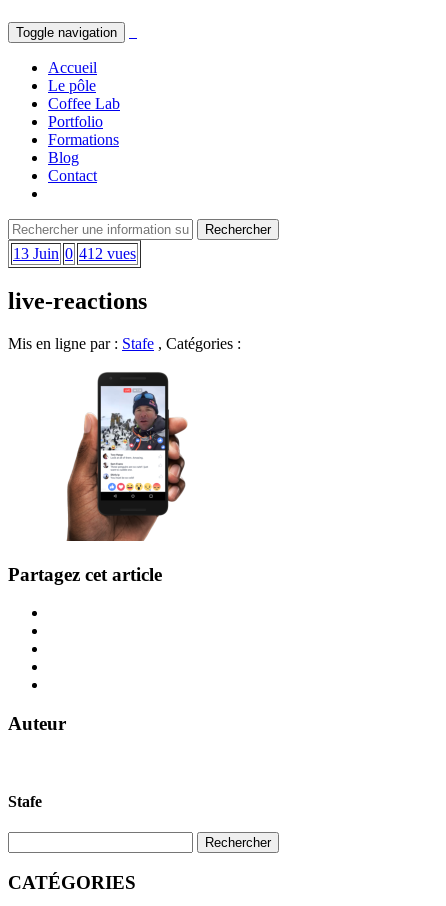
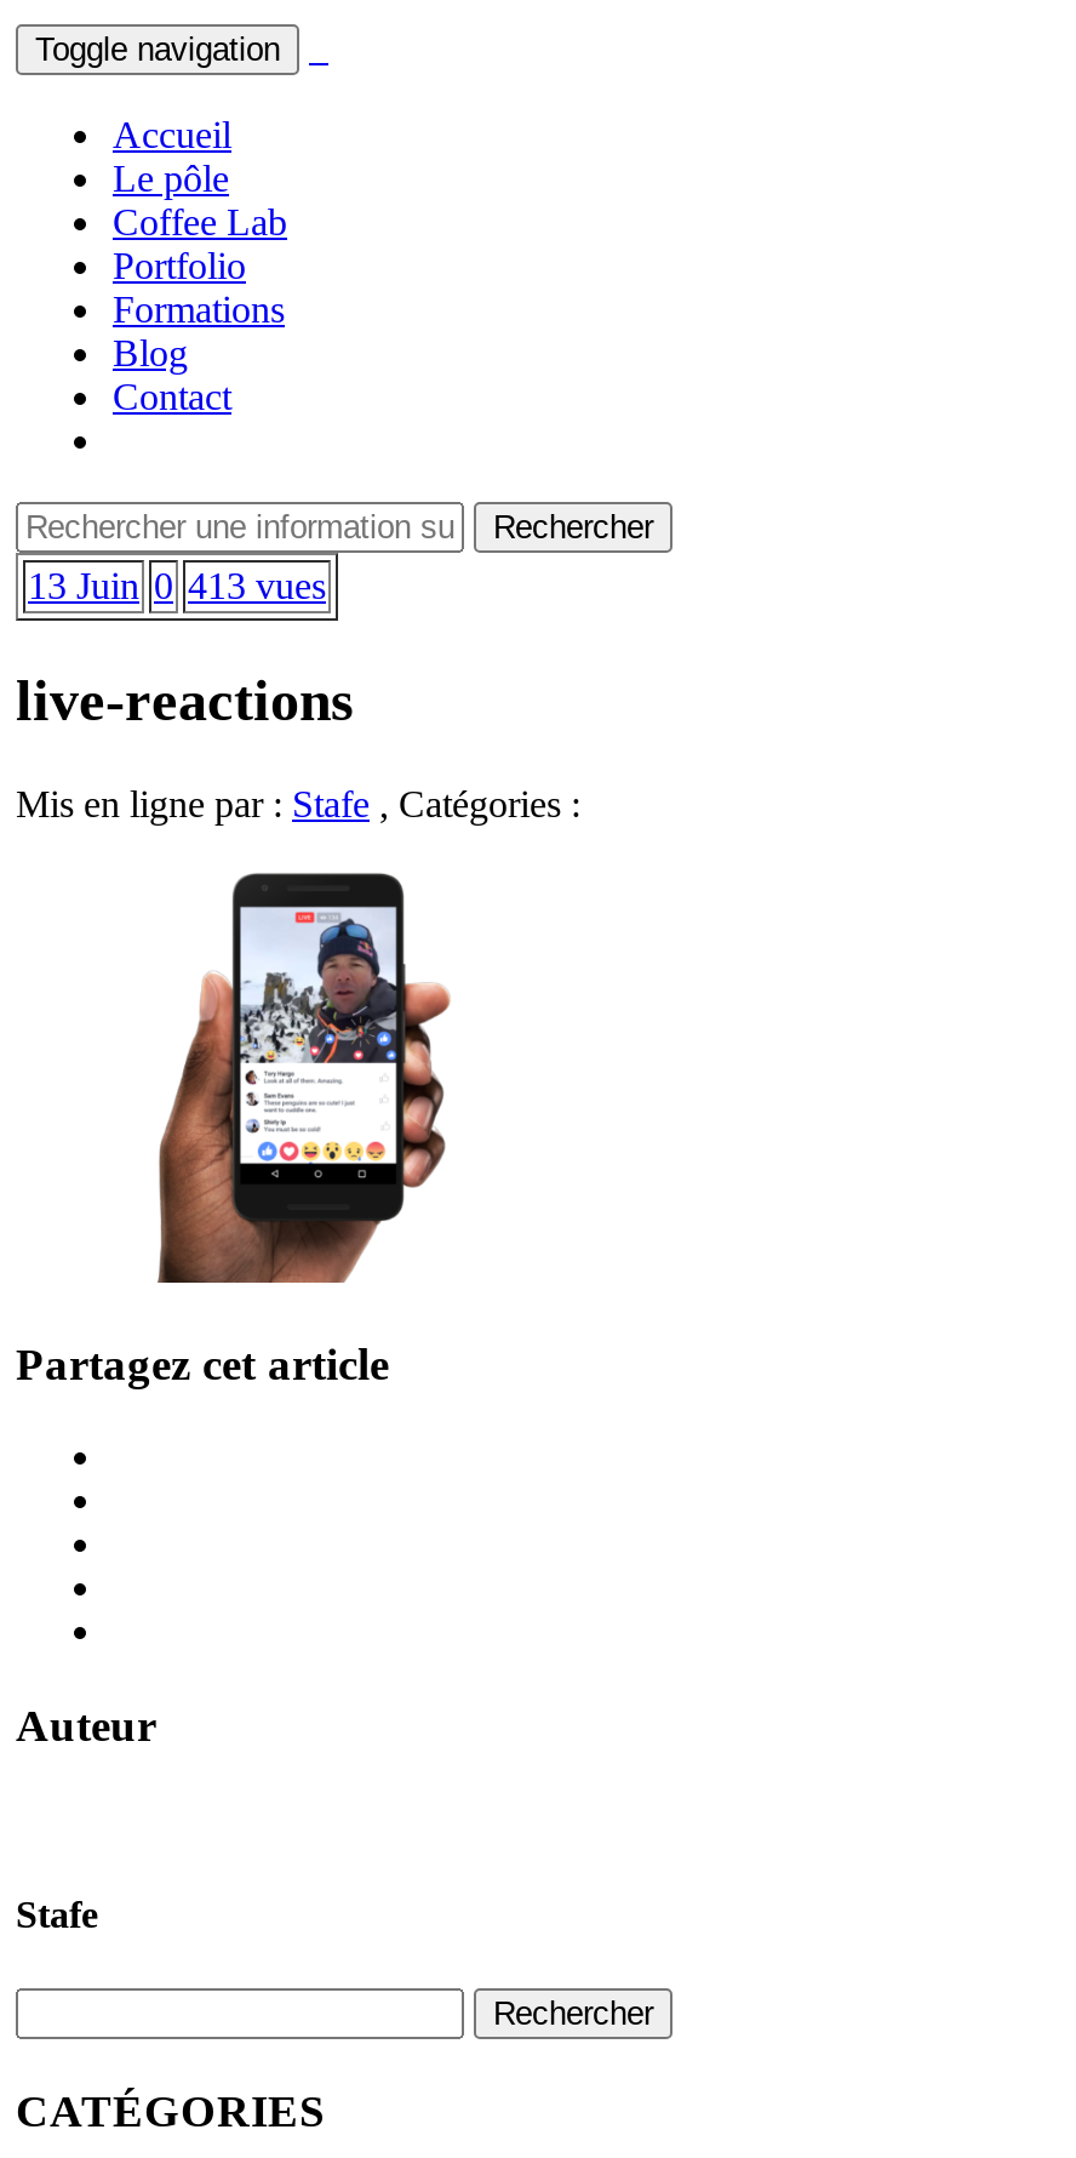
[13,245,136,262] 13 Juin 0 412 vues -> [28,565,326,606] 13 Juin 0 413 vues

